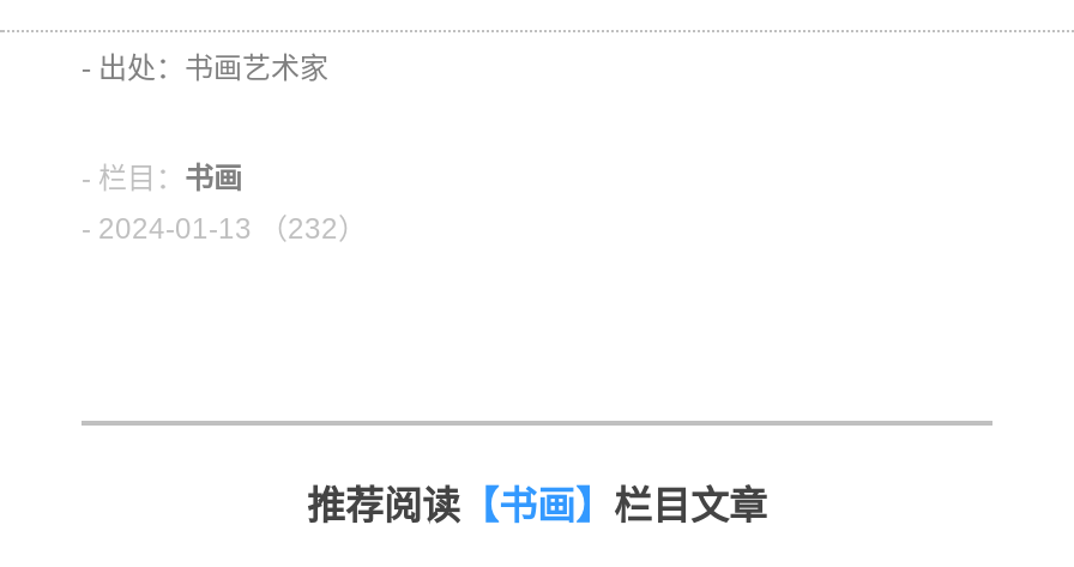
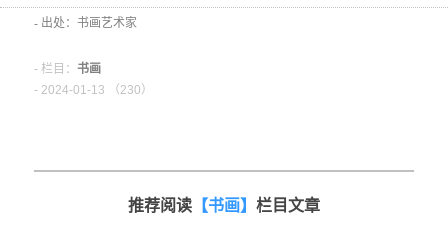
[82,212,367,246] - 2024-01-13 （232） -> [34,83,153,97] - 2024-01-13 （230）

